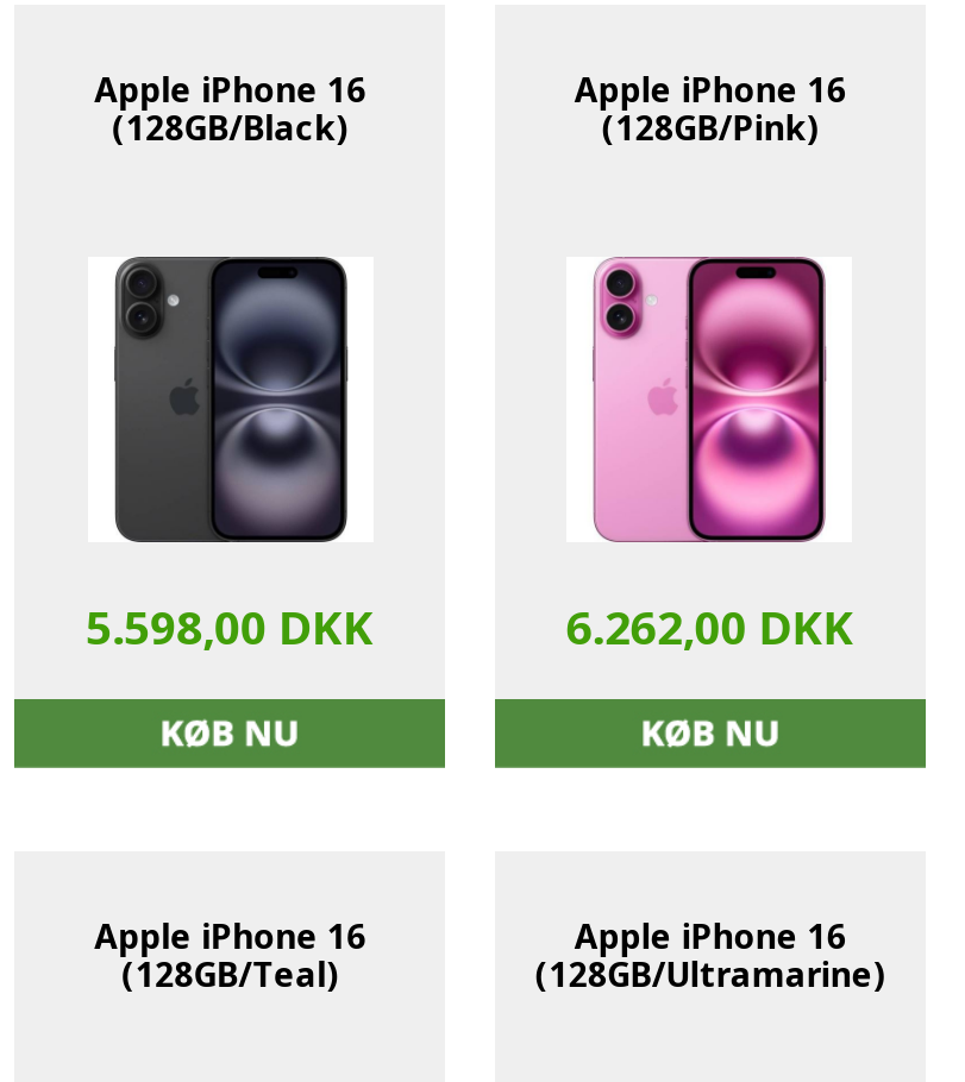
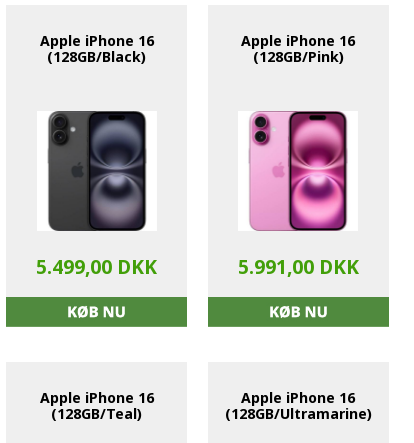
[86,594,374,658] 5.598,00 DKK -> [36,253,157,280] 5.499,00 DKK
[566,594,854,658] 6.262,00 DKK -> [238,253,359,280] 5.991,00 DKK

